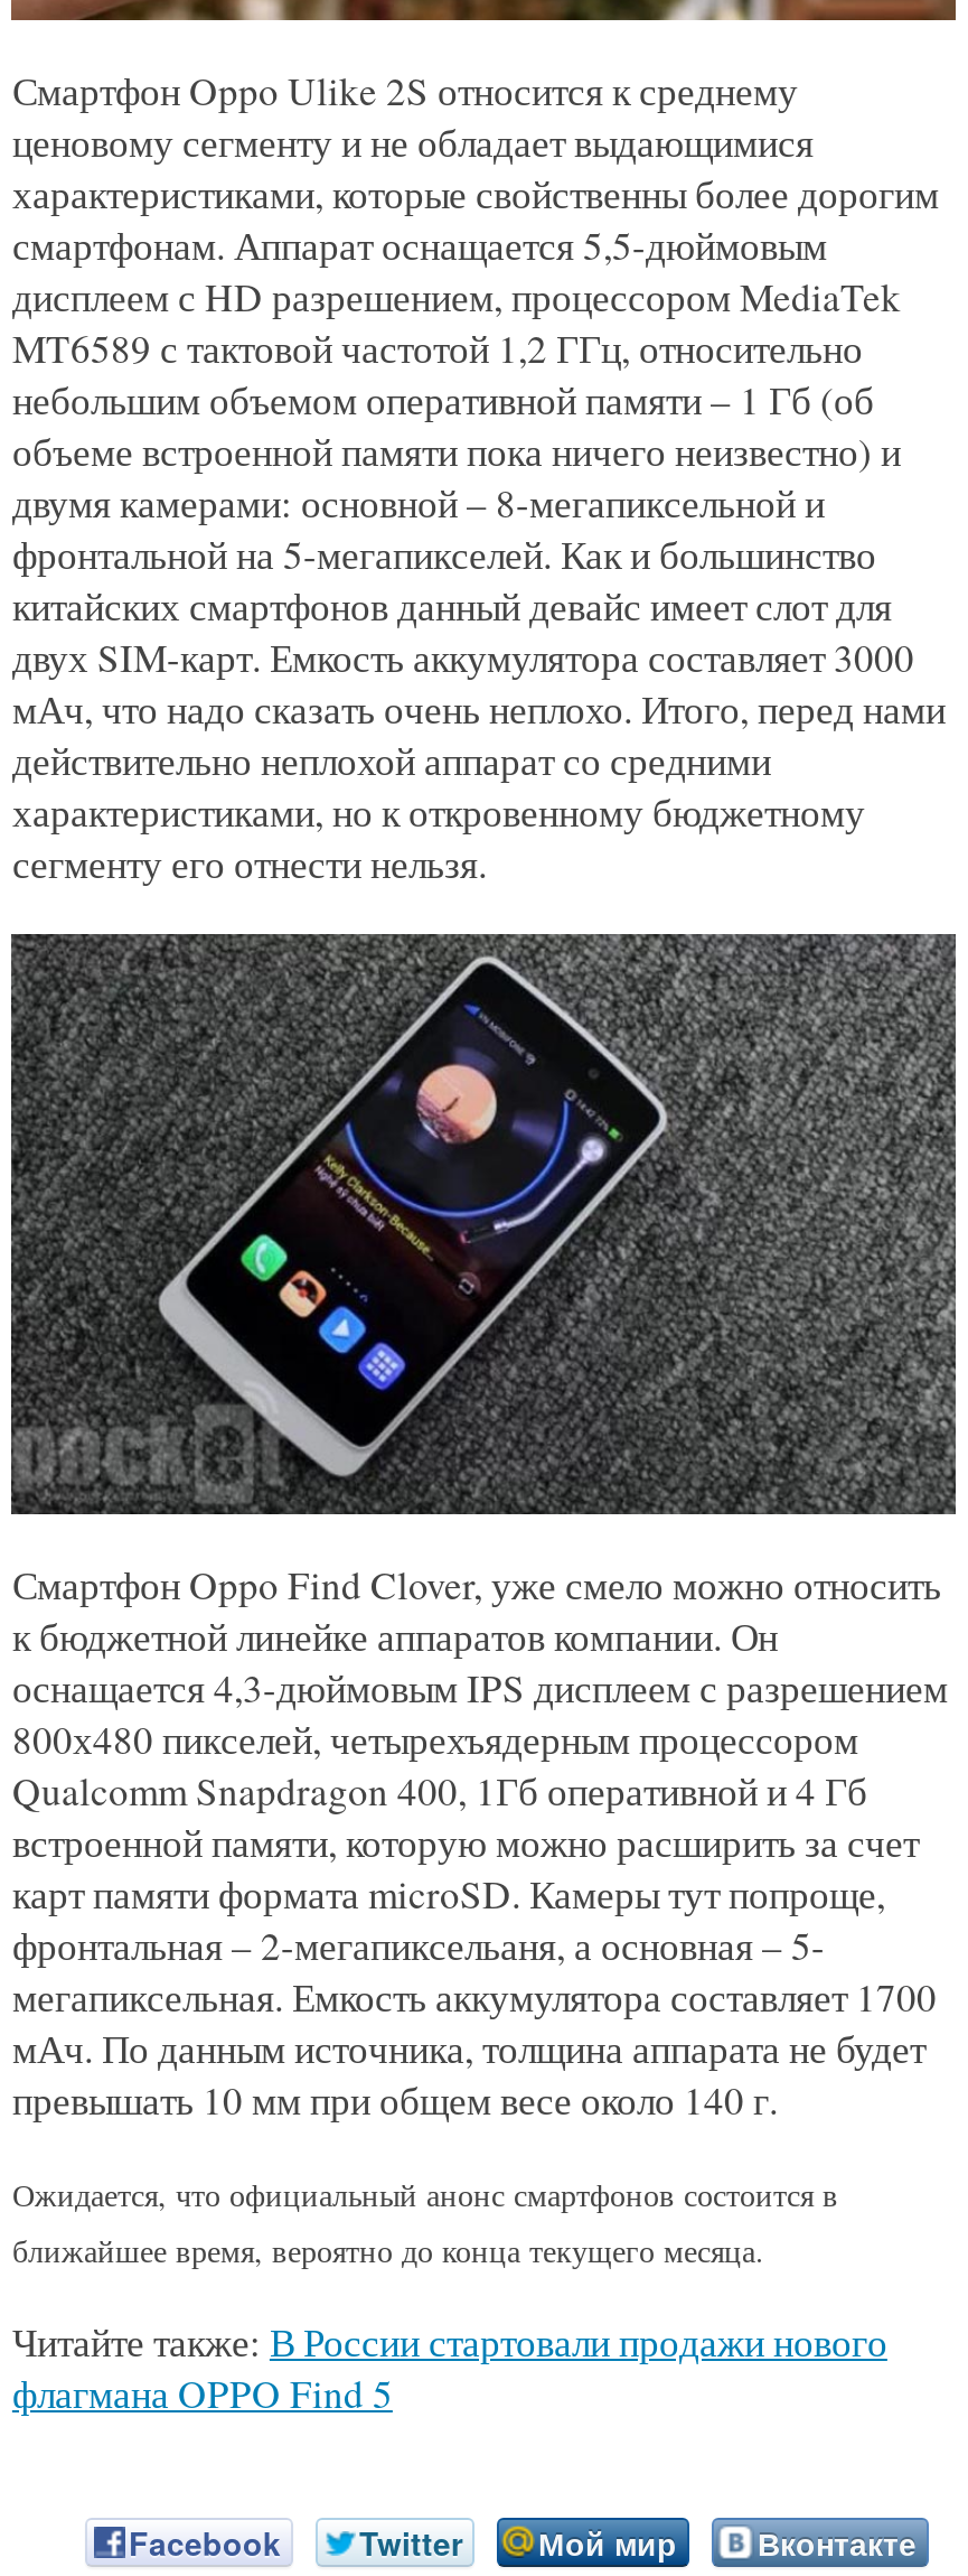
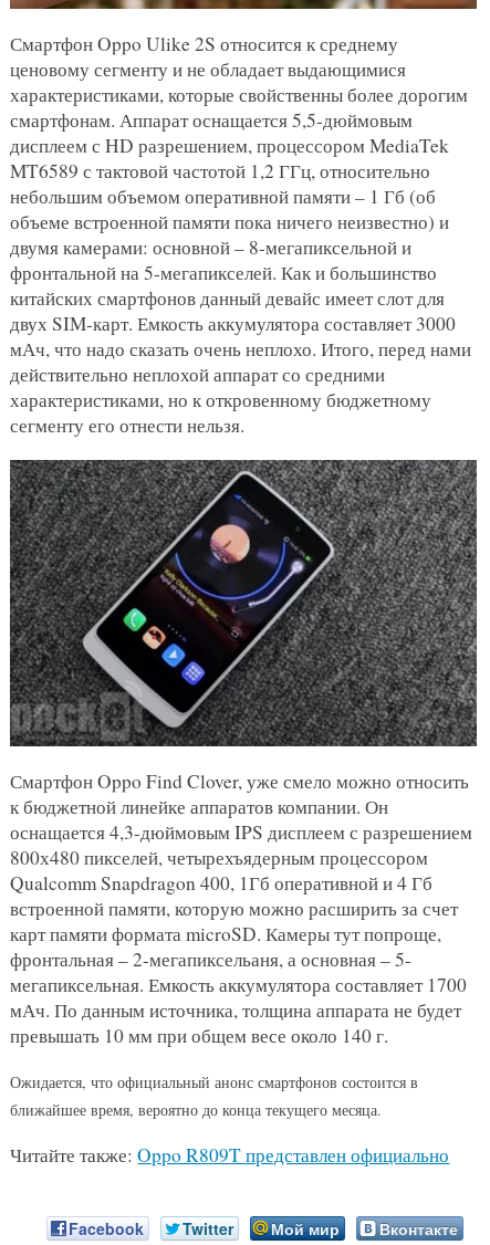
[12,2315,887,2419] Читайте также: В России стартовали продажи нового | флагмана OPPO Find 5 -> [10,1142,450,1168] Читайте также: Oppo R809T представлен официально

